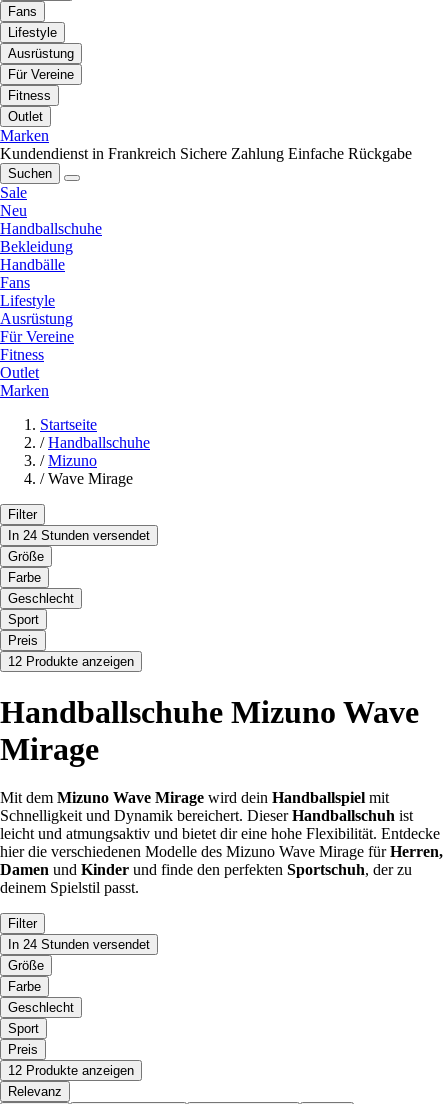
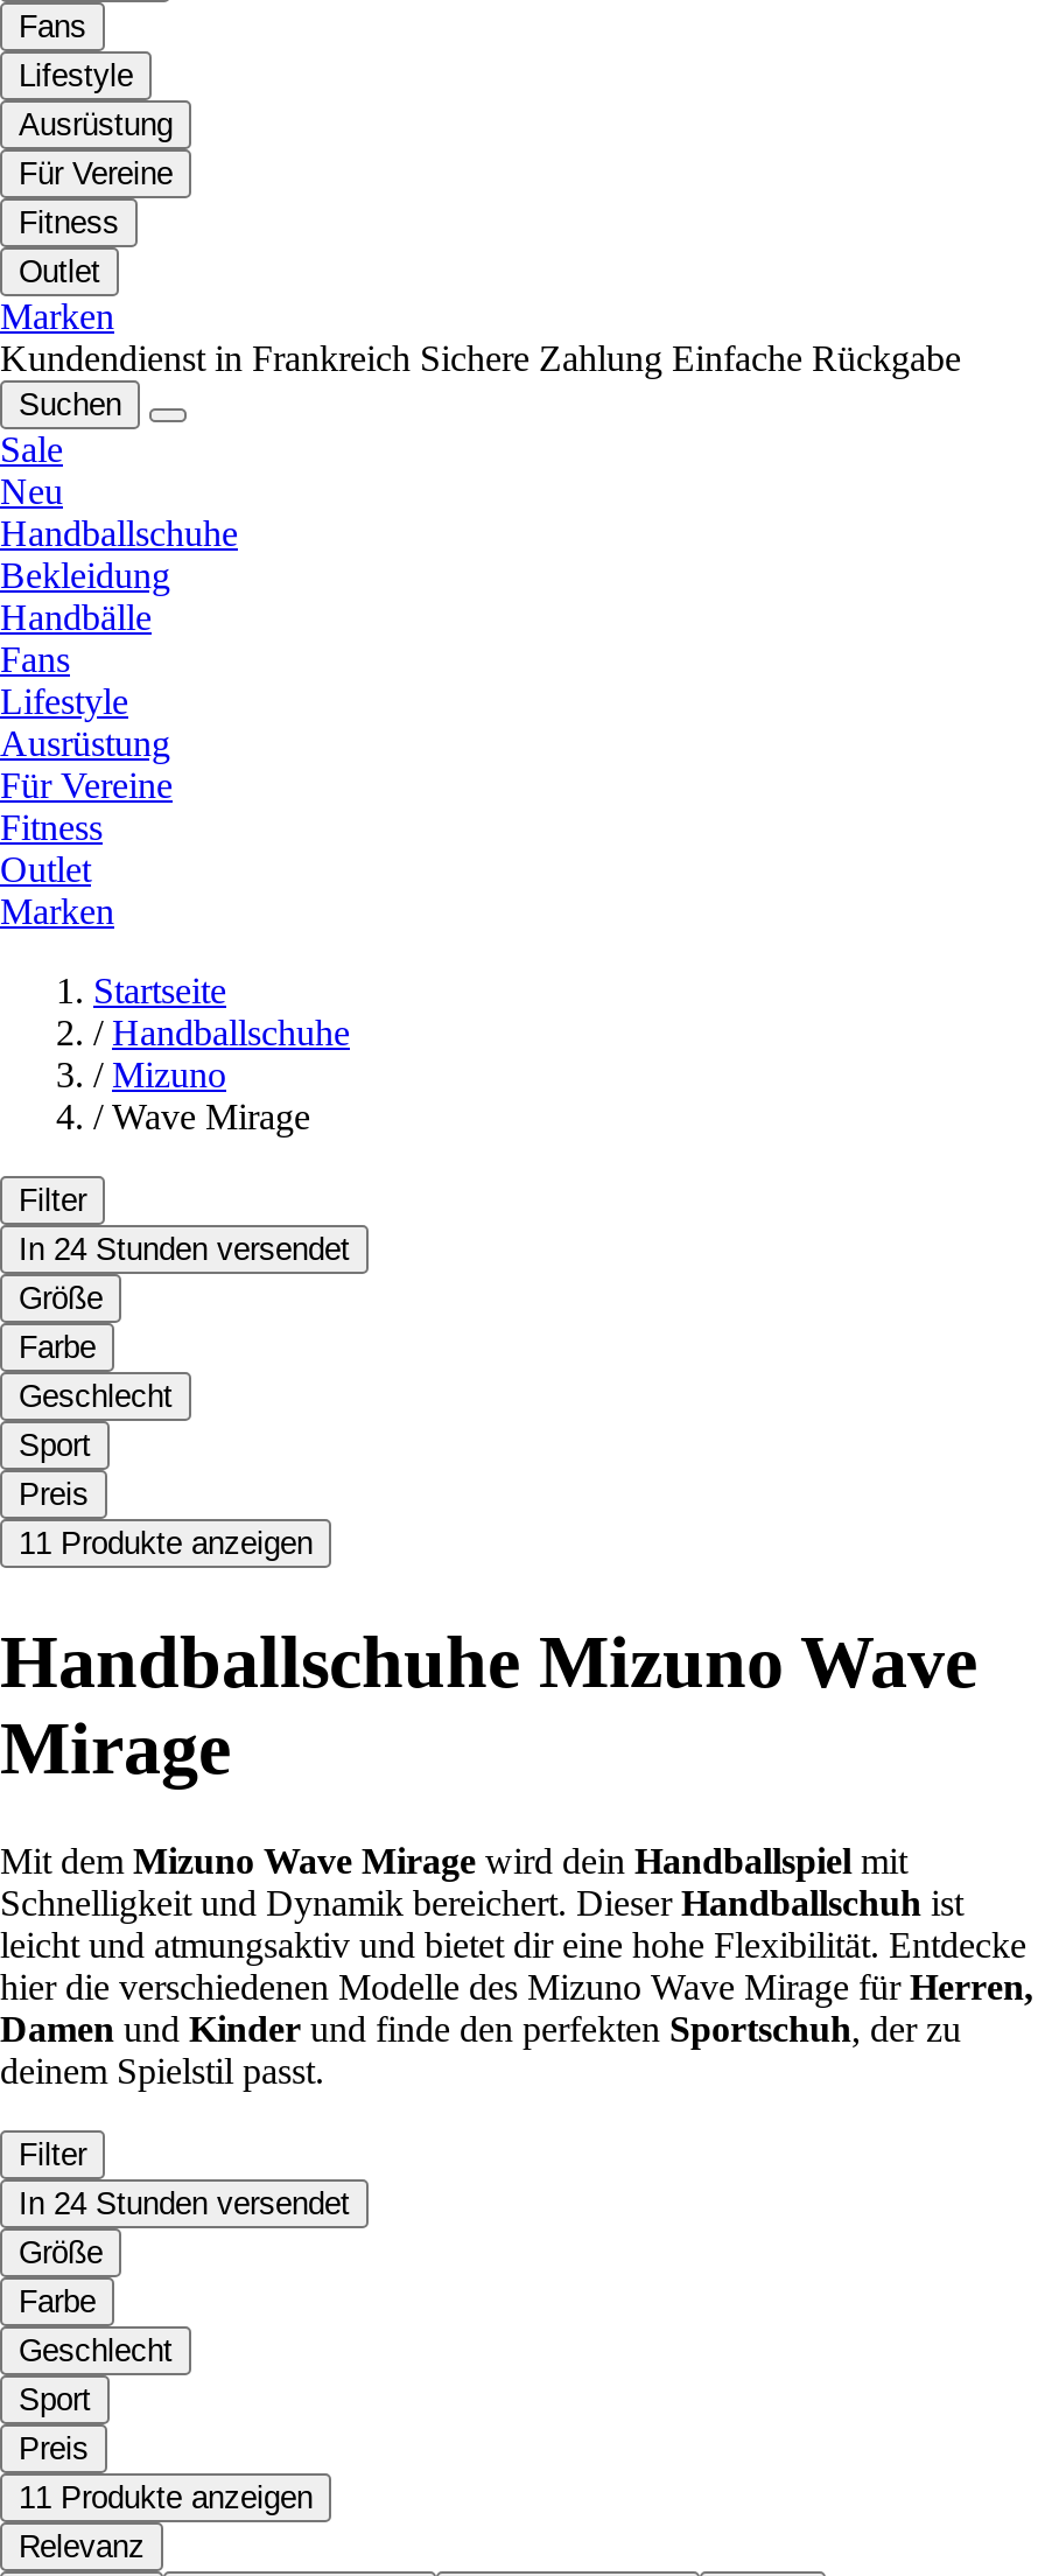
[8,654,134,669] 12 Produkte anzeigen -> [19,1527,313,1562] 11 Produkte anzeigen
[8,1063,134,1078] 12 Produkte anzeigen -> [19,2481,313,2516] 11 Produkte anzeigen

